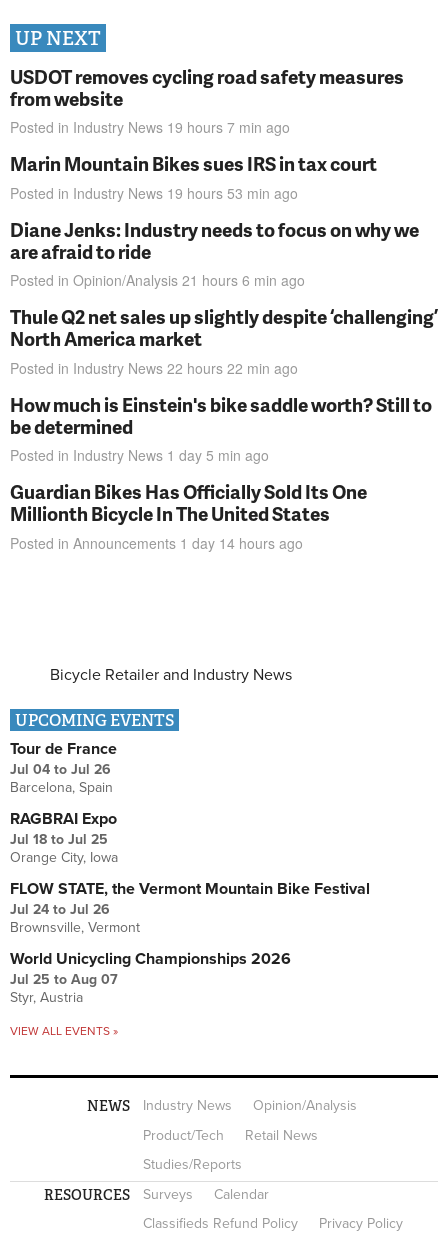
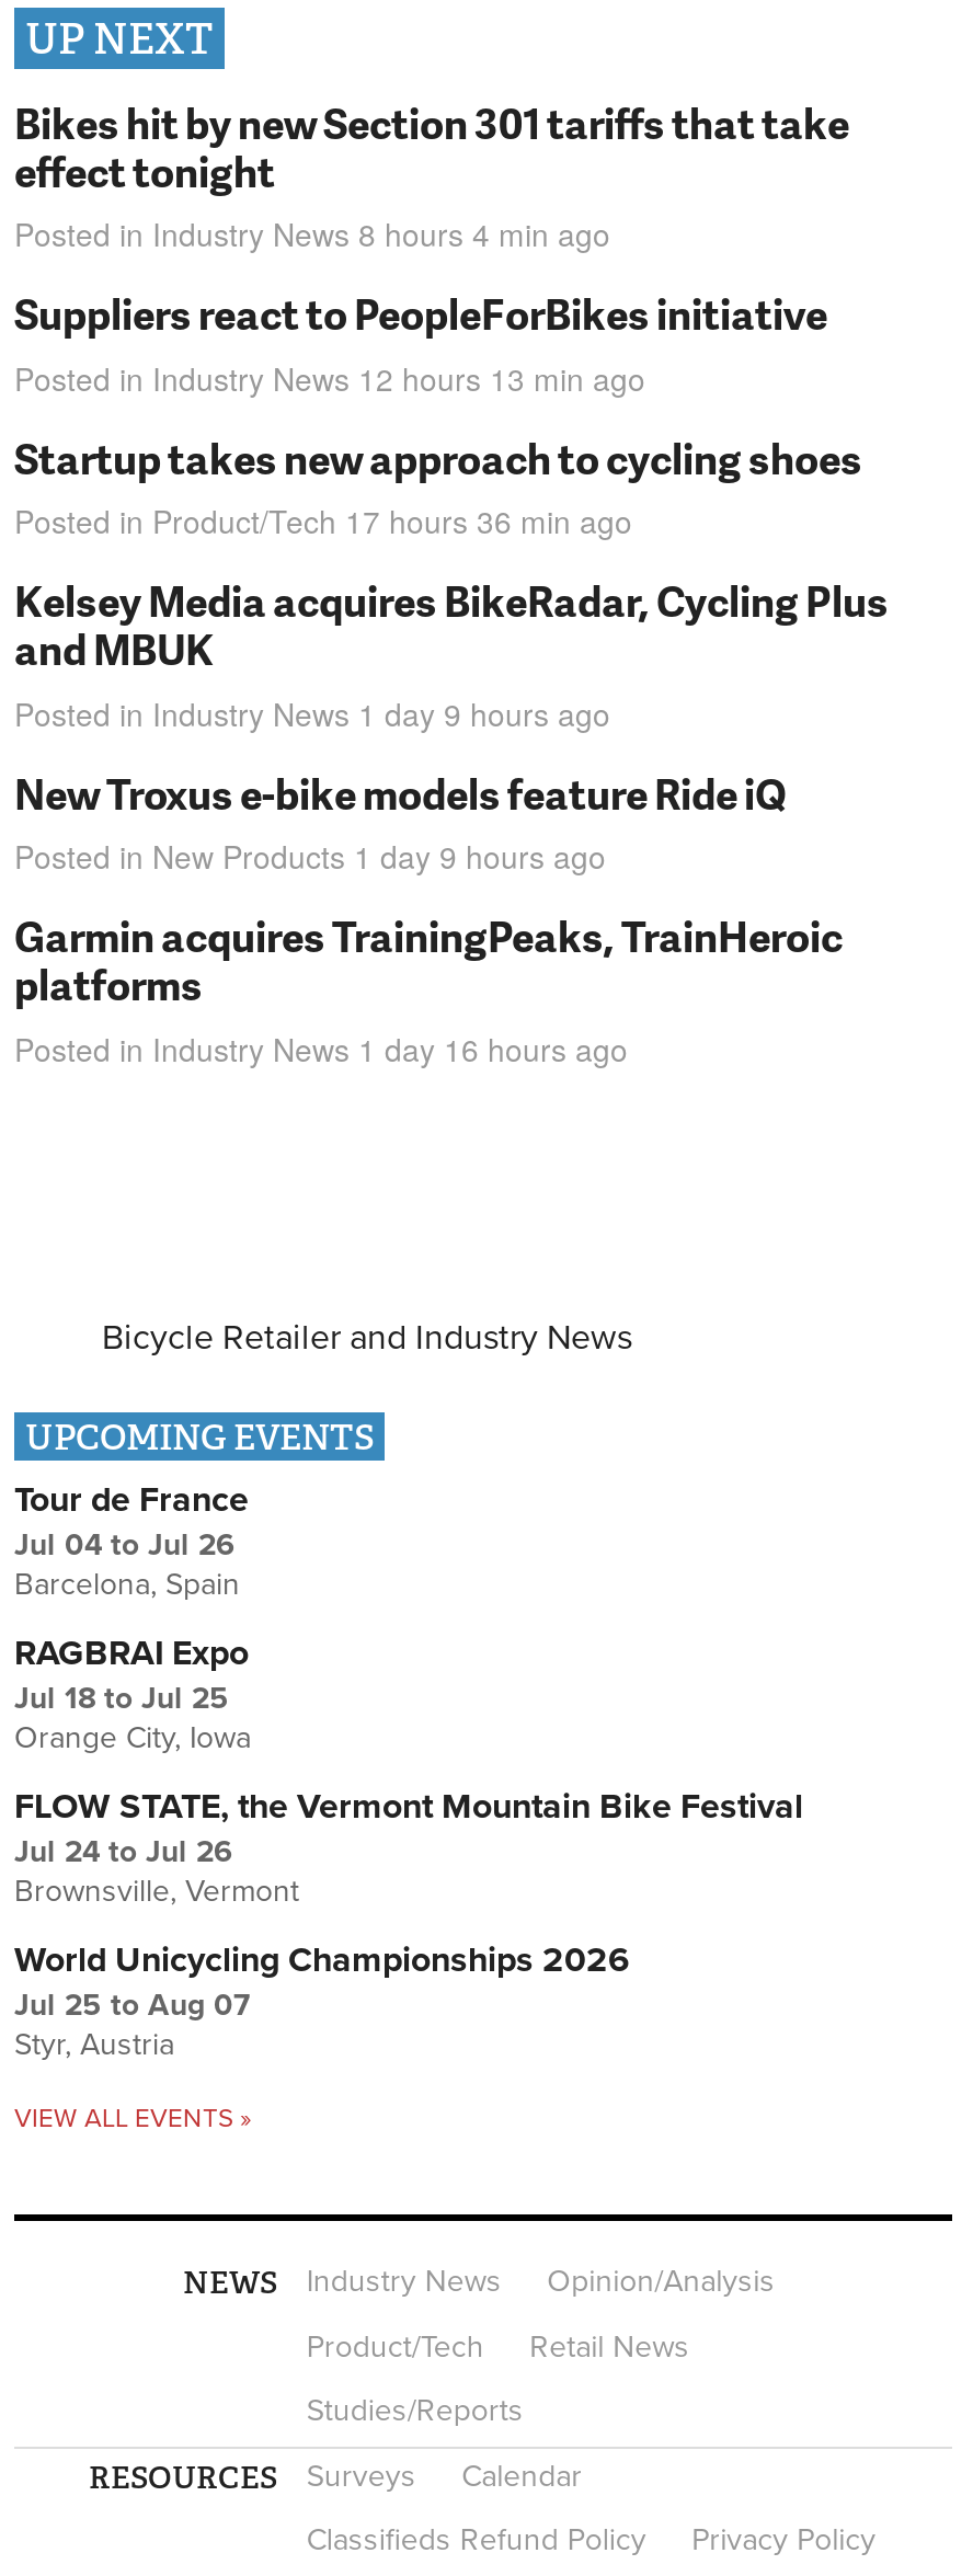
[10,63,404,137] USDOT removes cycling road safety measures | from website | Posted in Industry News 19 hours 7 min ago -> [14,93,849,256] Bikes hit by new Section 301 tariffs that take | effect tonight | Posted in Industry News 8 hours 4 min ago
[10,150,377,203] Marin Mountain Bikes sues IRS in tax court | Posted in Industry News 19 hours 53 min ago -> [14,284,827,399] Suppliers react to PeopleForBikes initiative | Posted in Industry News 12 hours 13 min ago
[10,216,419,290] Diane Jenks: Industry needs to focus on why we | are afraid to ride | Posted in Opinion/Analysis 21 hours 6 min ago -> [14,428,862,543] Startup takes new approach to cycling shoes | Posted in Product/Tech 17 hours 36 min ago
[10,303,438,378] Thule Q2 net sales up slightly despite ‘challenging’ | North America market | Posted in Industry News 22 hours 22 min ago -> [14,571,889,735] Kelsey Media acquires BikeRadar, Cycling Plus | and MBUK | Posted in Industry News 1 day 9 hours ago
[10,391,432,465] How much is Einstein's bike saddle worth? Still to | be determined | Posted in Industry News 1 day 5 min ago -> [14,763,786,878] New Troxus e-bike models feature Ride iQ | Posted in New Products 1 day 9 hours ago
[10,478,367,553] Guardian Bikes Has Officially Sold Its One | Millionth Bicycle In The United States | Posted in Announcements 1 day 14 hours ago -> [14,907,843,1070] Garmin acquires TrainingPeaks, TrainHeroic | platforms | Posted in Industry News 1 day 16 hours ago

